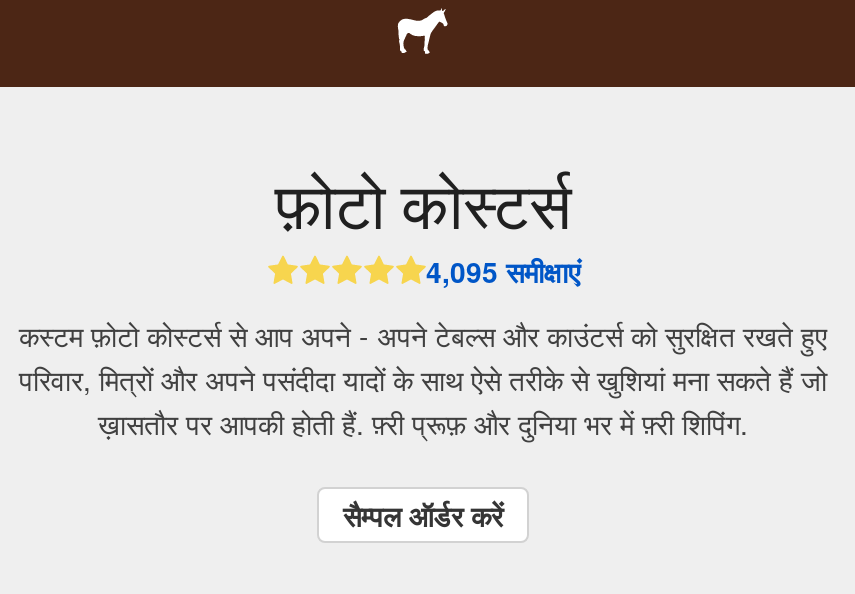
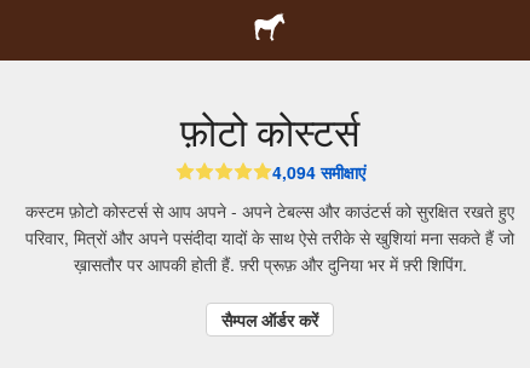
[426,251,580,291] 4,095 समीक्षाएं -> [272,160,365,184] 4,094 समीक्षाएं

